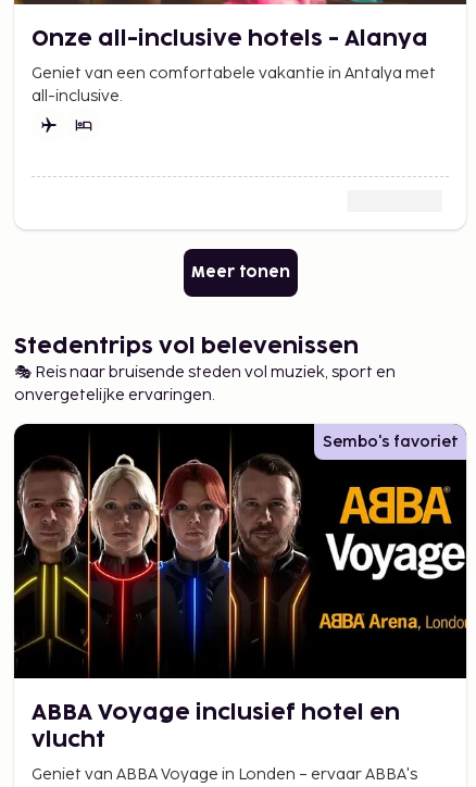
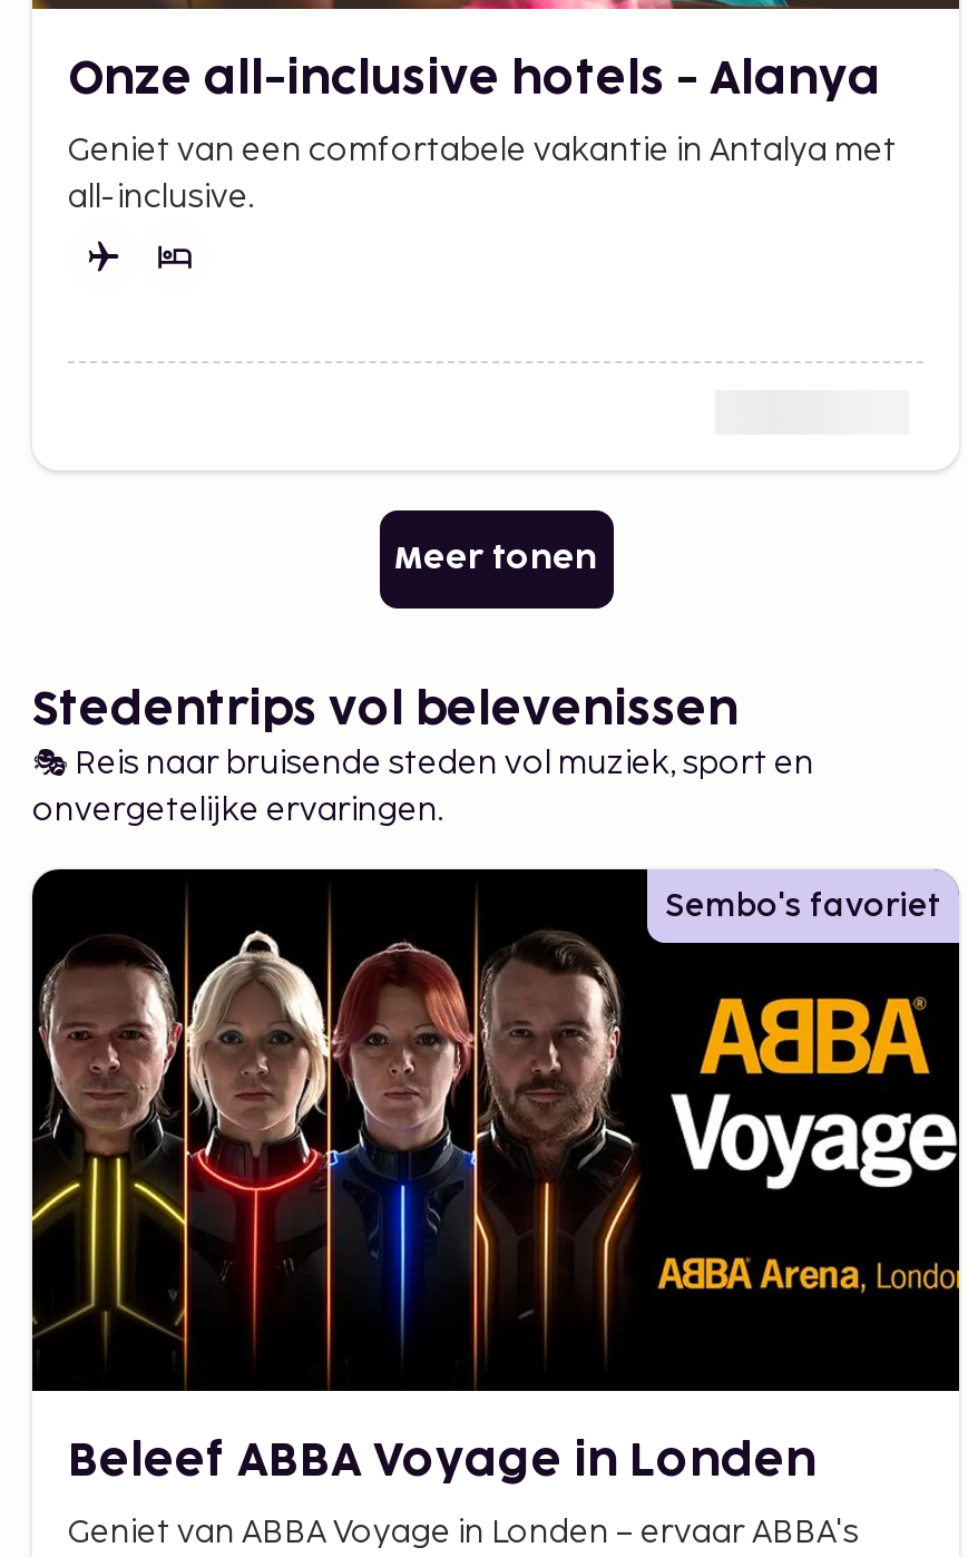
[32,702,400,751] ABBA Voyage inclusief hotel en | vlucht -> [68,1440,817,1484] Beleef ABBA Voyage in Londen

